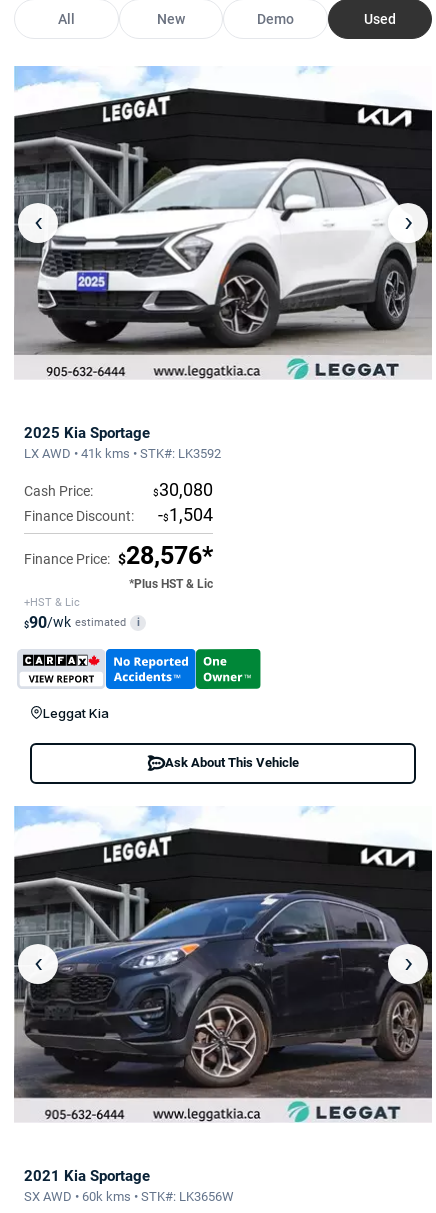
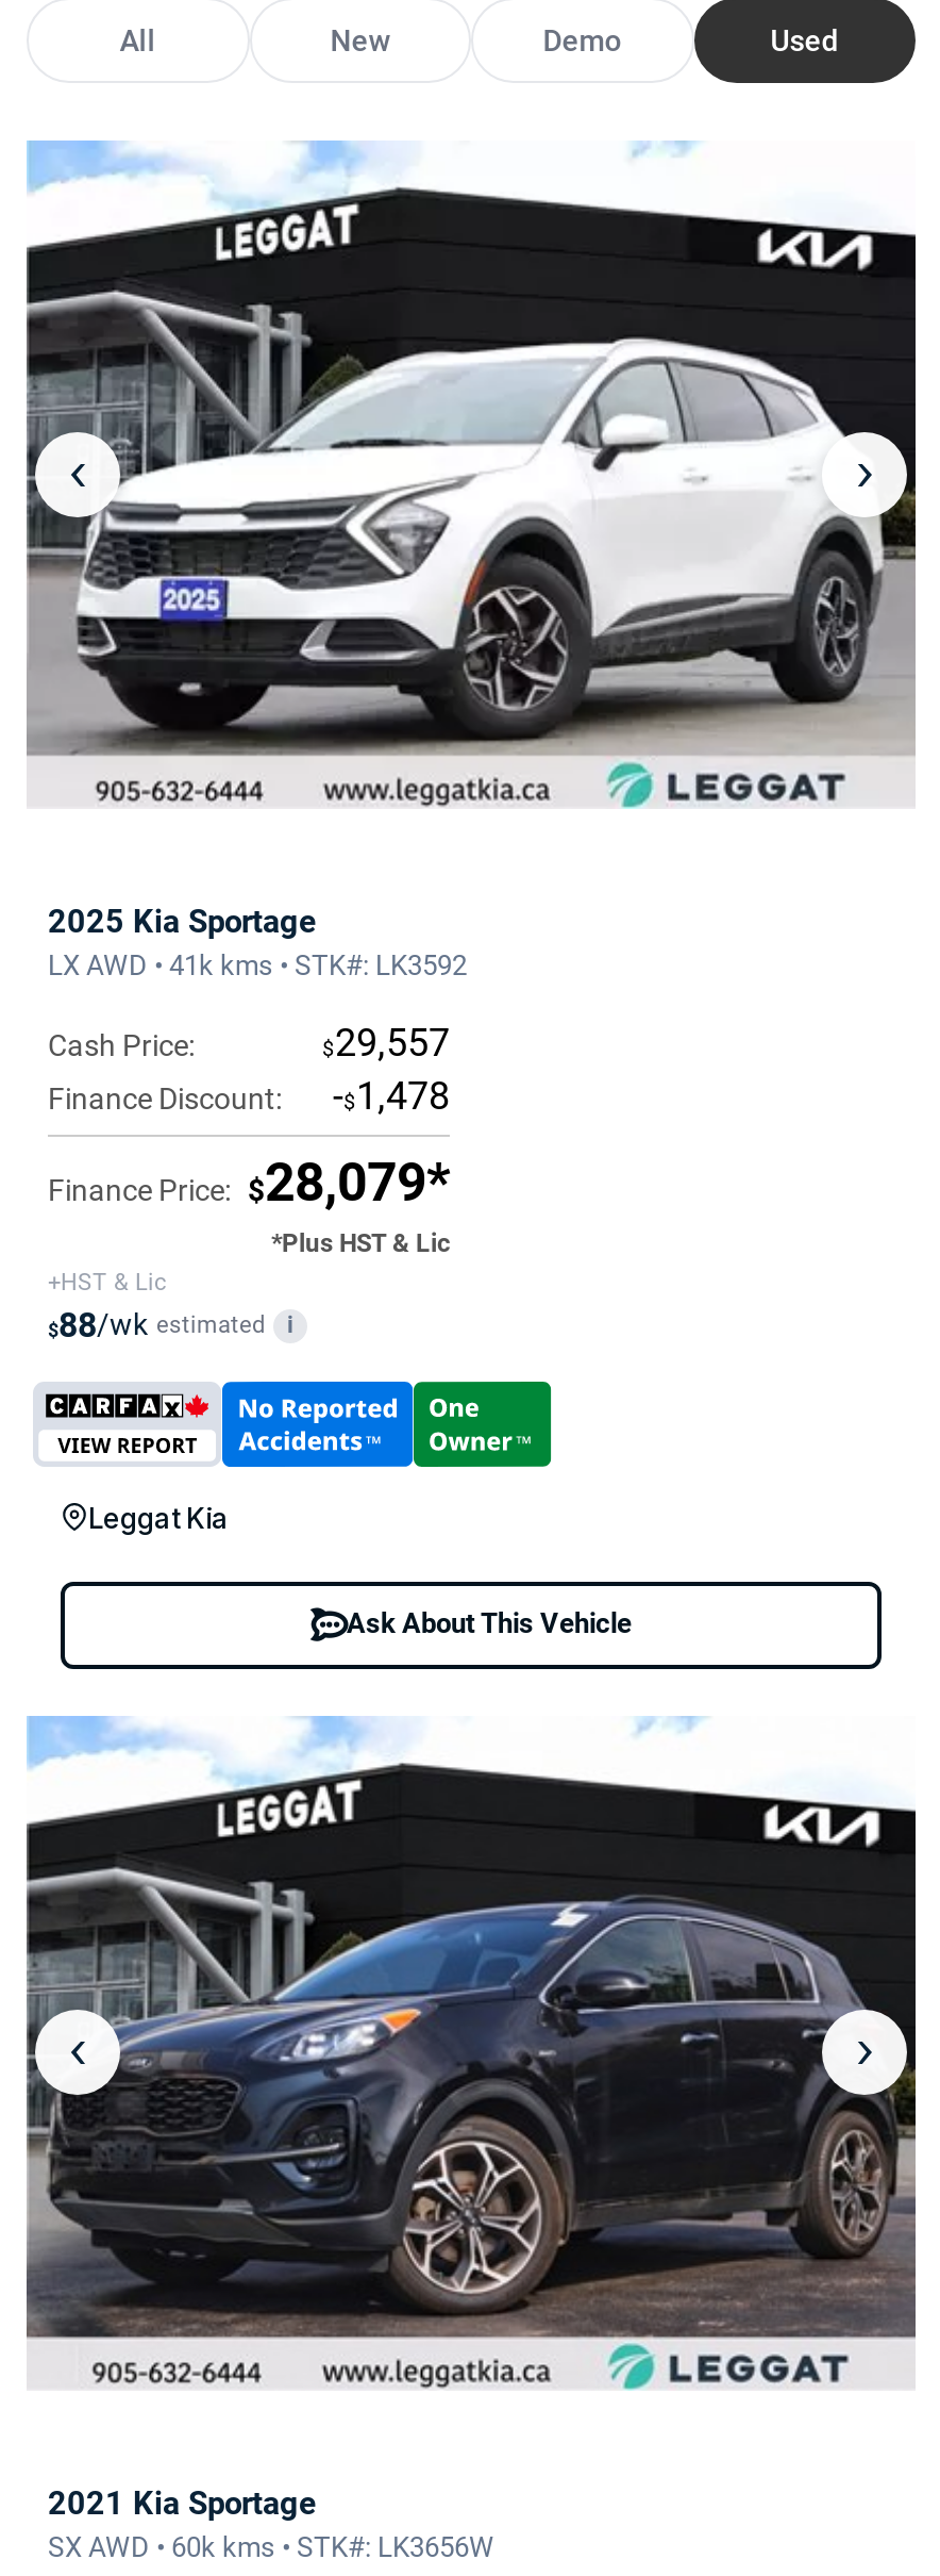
[153,479,213,500] $30,080 -> [322,1019,450,1064] $29,557
[24,504,213,525] Finance Discount: -$1,504 -> [48,1073,450,1117] Finance Discount: -$1,478
[24,541,213,570] Finance Price: $28,576* -> [48,1151,450,1213] Finance Price: $28,079*
[24,613,139,632] $90/wk estimated i -> [48,1305,293,1345] $88/wk estimated i

